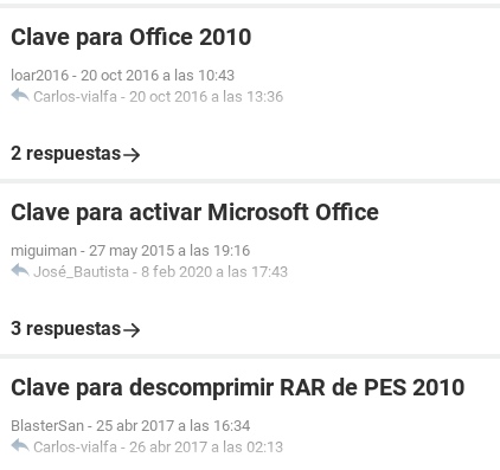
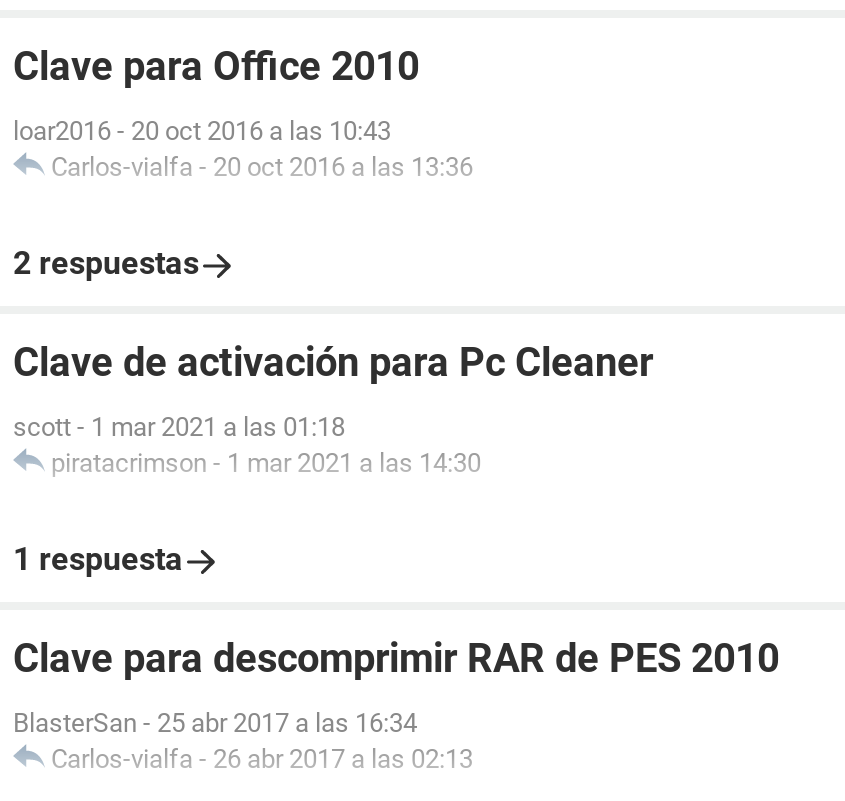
[11,198,379,226] Clave para activar Microsoft Office -> [13,338,653,386] Clave de activación para Pc Cleaner
[11,242,288,281] miguiman - 27 may 2015 a las 19:16 | José_Bautista - 8 feb 2020 a las 17:43 -> [13,412,481,478] scott - 1 mar 2021 a las 01:18 | piratacrimson - 1 mar 2021 a las 14:30
[11,317,121,340] 3 respuestas -> [13,540,183,578] 1 respuesta

